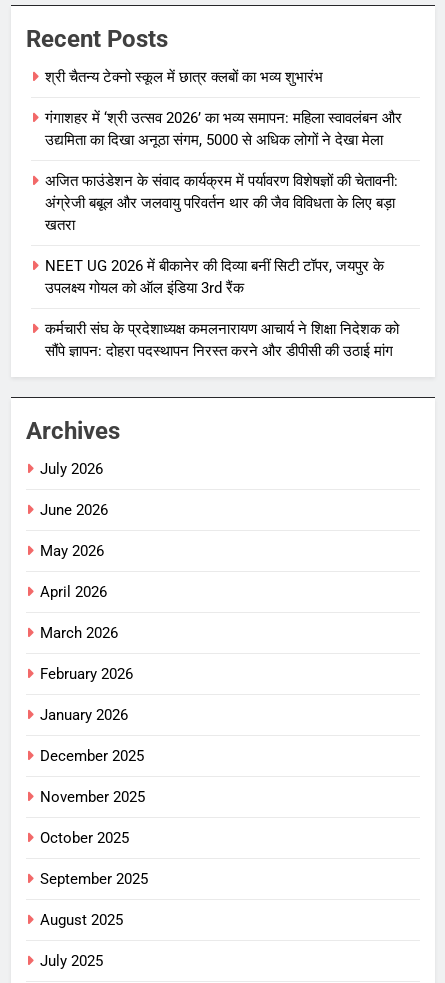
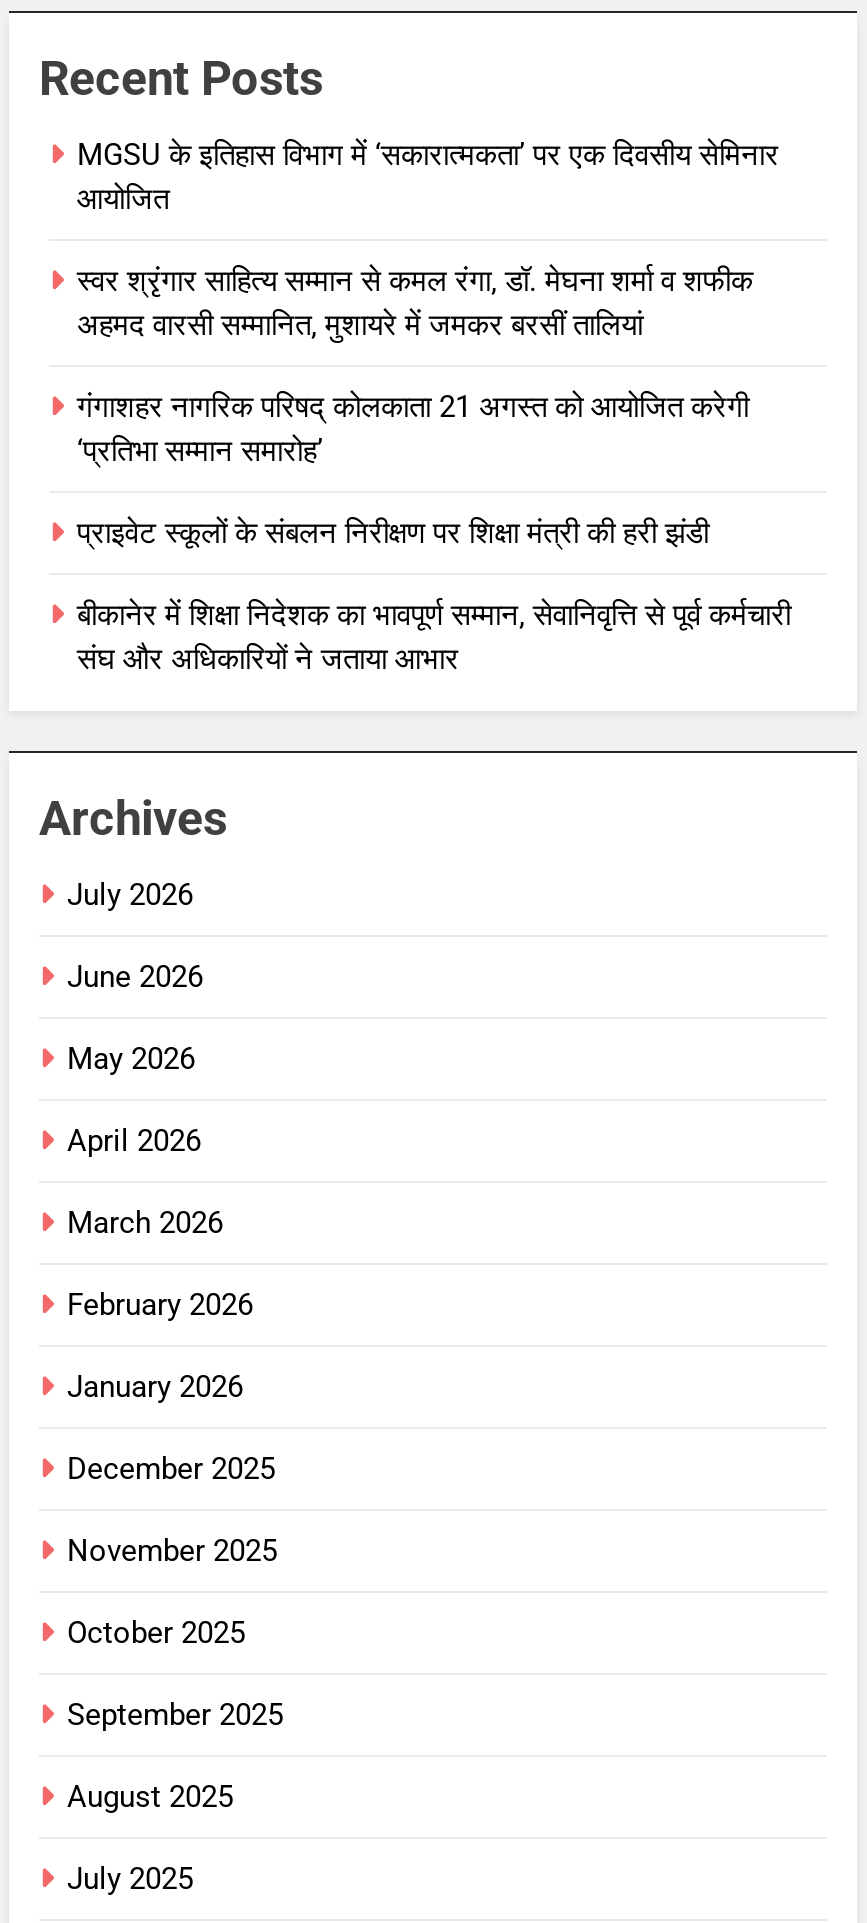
[45,68,323,86] श्री चैतन्य टेक्नो स्कूल में छात्र क्लबों का भव्य शुभारंभ -> [77,137,779,217] MGSU के इतिहास विभाग में ‘सकारात्मकता’ पर एक दिवसीय सेमिनार | आयोजित
[45,109,402,149] गंगाशहर में ‘श्री उत्सव 2026’ का भव्य समापन: महिला स्वावलंबन और | उद्यमिता का दिखा अनूठा संगम, 5000 से अधिक लोगों ने देखा मेला -> [77,263,753,343] स्वर श्रृंगार साहित्य सम्मान से कमल रंगा, डॉ. मेघना शर्मा व शफीक | अहमद वारसी सम्मानित, मुशायरे में जमकर बरसीं तालियां
[45,172,398,234] अजित फाउंडेशन के संवाद कार्यक्रम में पर्यावरण विशेषज्ञों की चेतावनी: | अंग्रेजी बबूल और जलवायु परिवर्तन थार की जैव विविधता के लिए बड़ा | खतरा -> [77,389,749,469] गंगाशहर नागरिक परिषद् कोलकाता 21 अगस्त को आयोजित करेगी | ‘प्रतिभा सम्मान समारोह’
[45,257,384,297] NEET UG 2026 में बीकानेर की दिव्या बनीं सिटी टॉपर, जयपुर के | उपलक्ष्य गोयल को ऑल इंडिया 3rd रैंक -> [77,515,709,551] प्राइवेट स्कूलों के संबलन निरीक्षण पर शिक्षा मंत्री की हरी झंडी
[45,320,399,360] कर्मचारी संघ के प्रदेशाध्यक्ष कमलनारायण आचार्य ने शिक्षा निदेशक को | सौंपे ज्ञापन: दोहरा पदस्थापन निरस्त करने और डीपीसी की उठाई मांग -> [77,597,791,677] बीकानेर में शिक्षा निदेशक का भावपूर्ण सम्मान, सेवानिवृत्ति से पूर्व कर्मचारी | संघ और अधिकारियों ने जताया आभार

